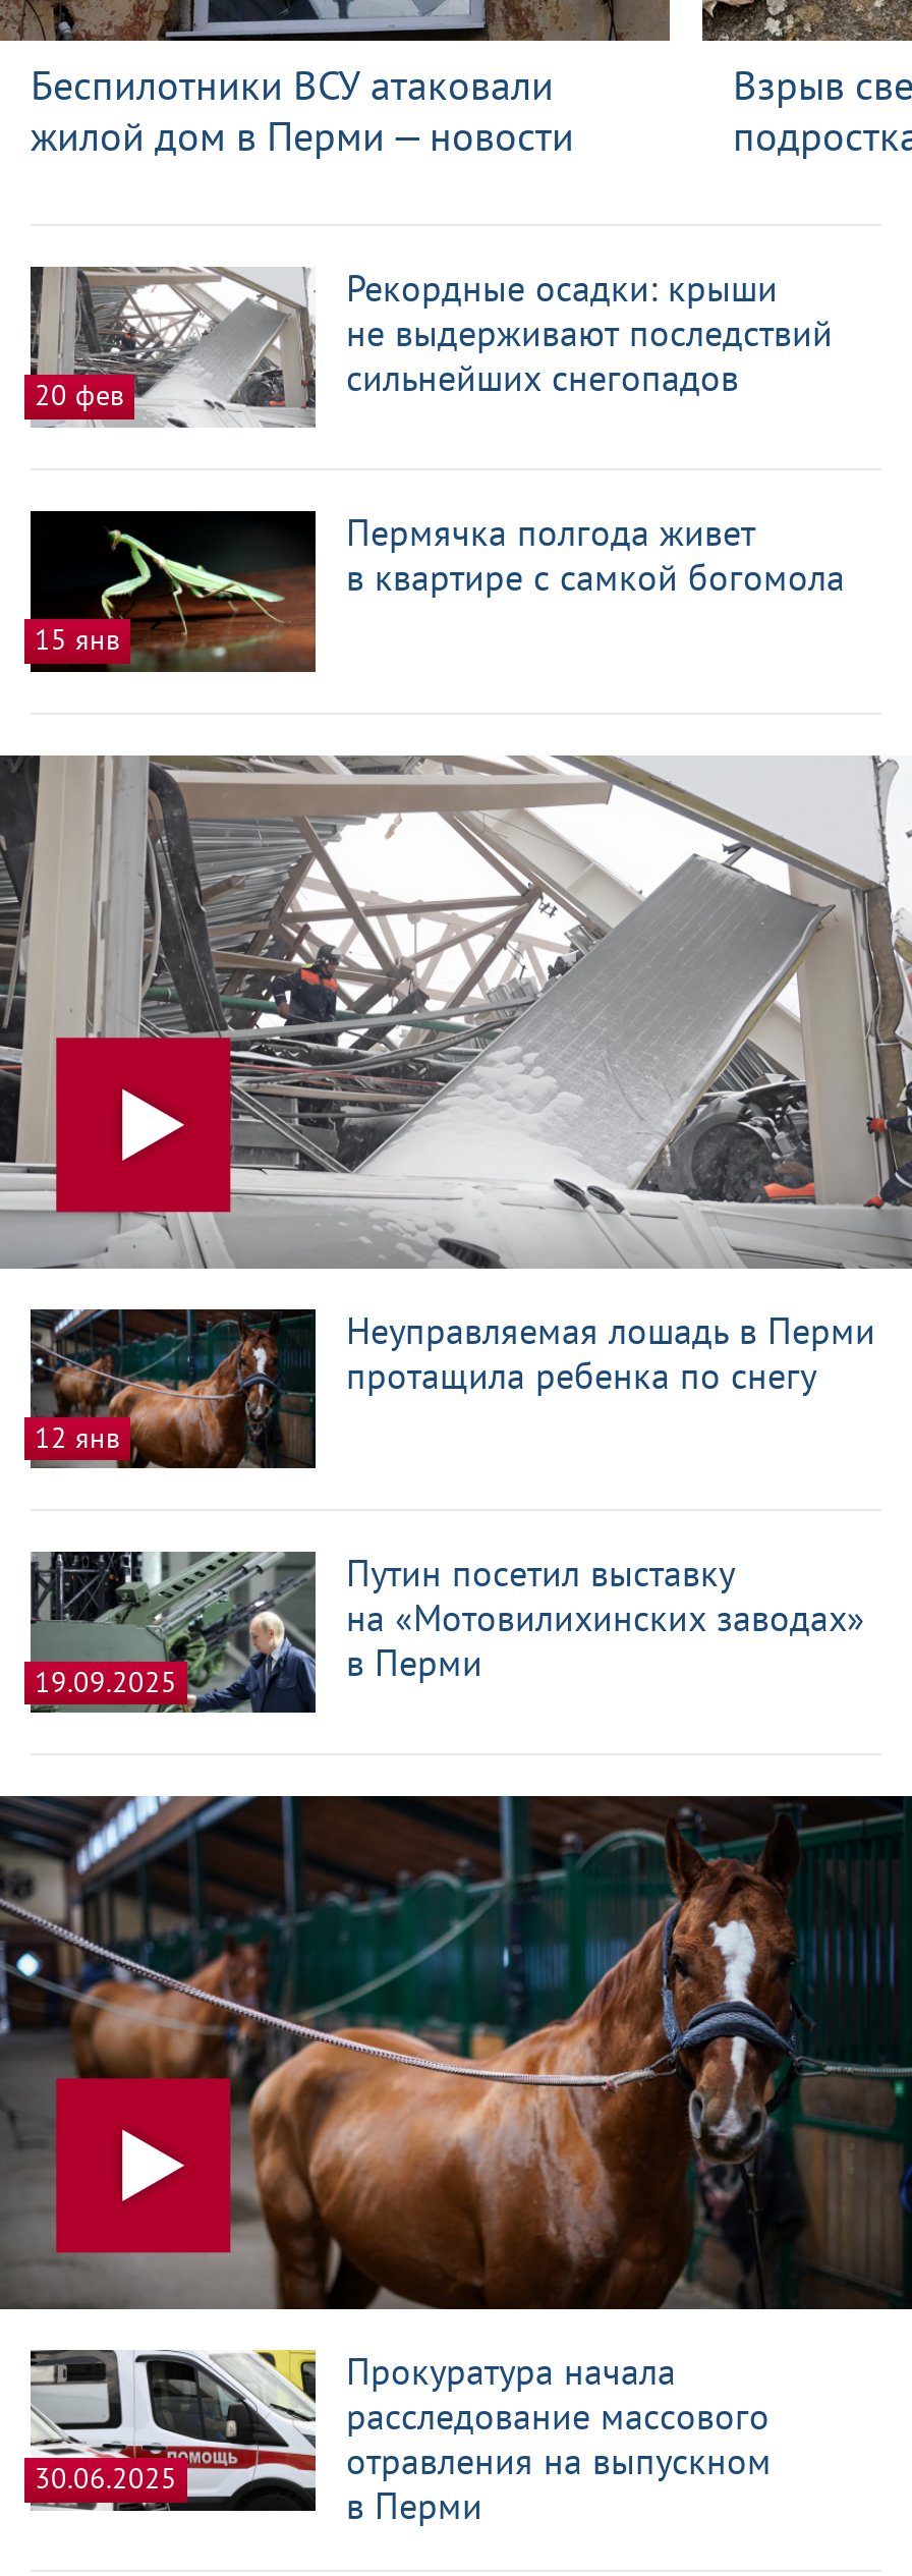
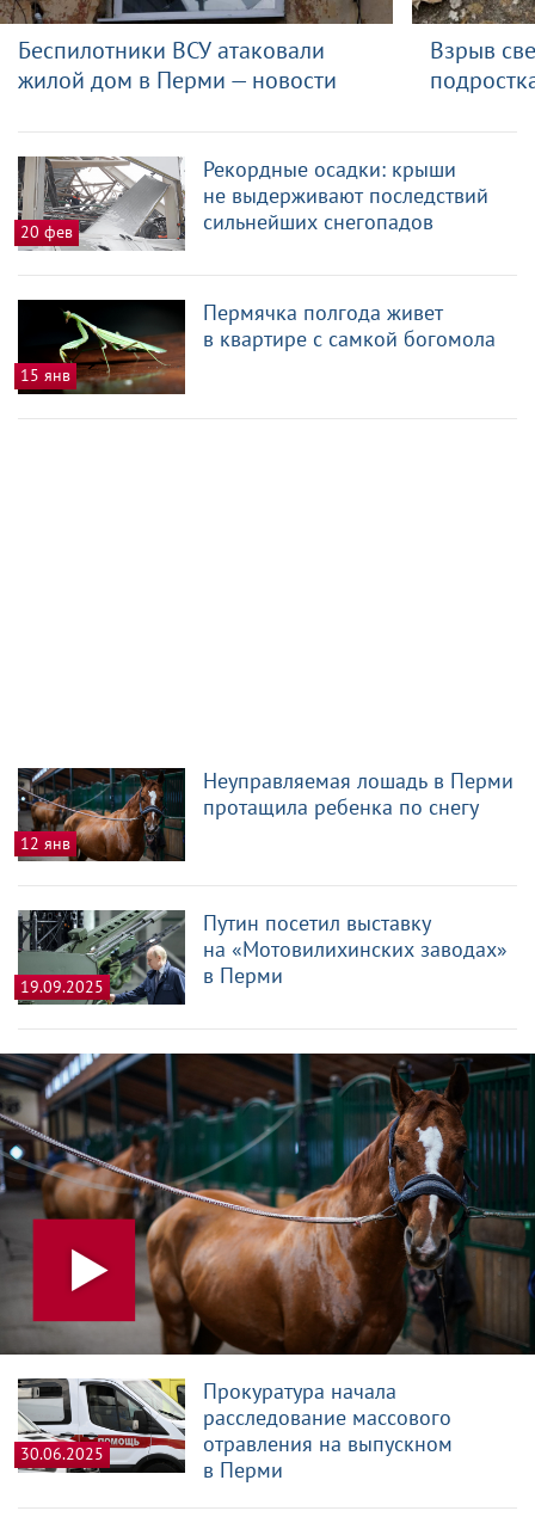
[6,753,906,1271] [image] -> none

